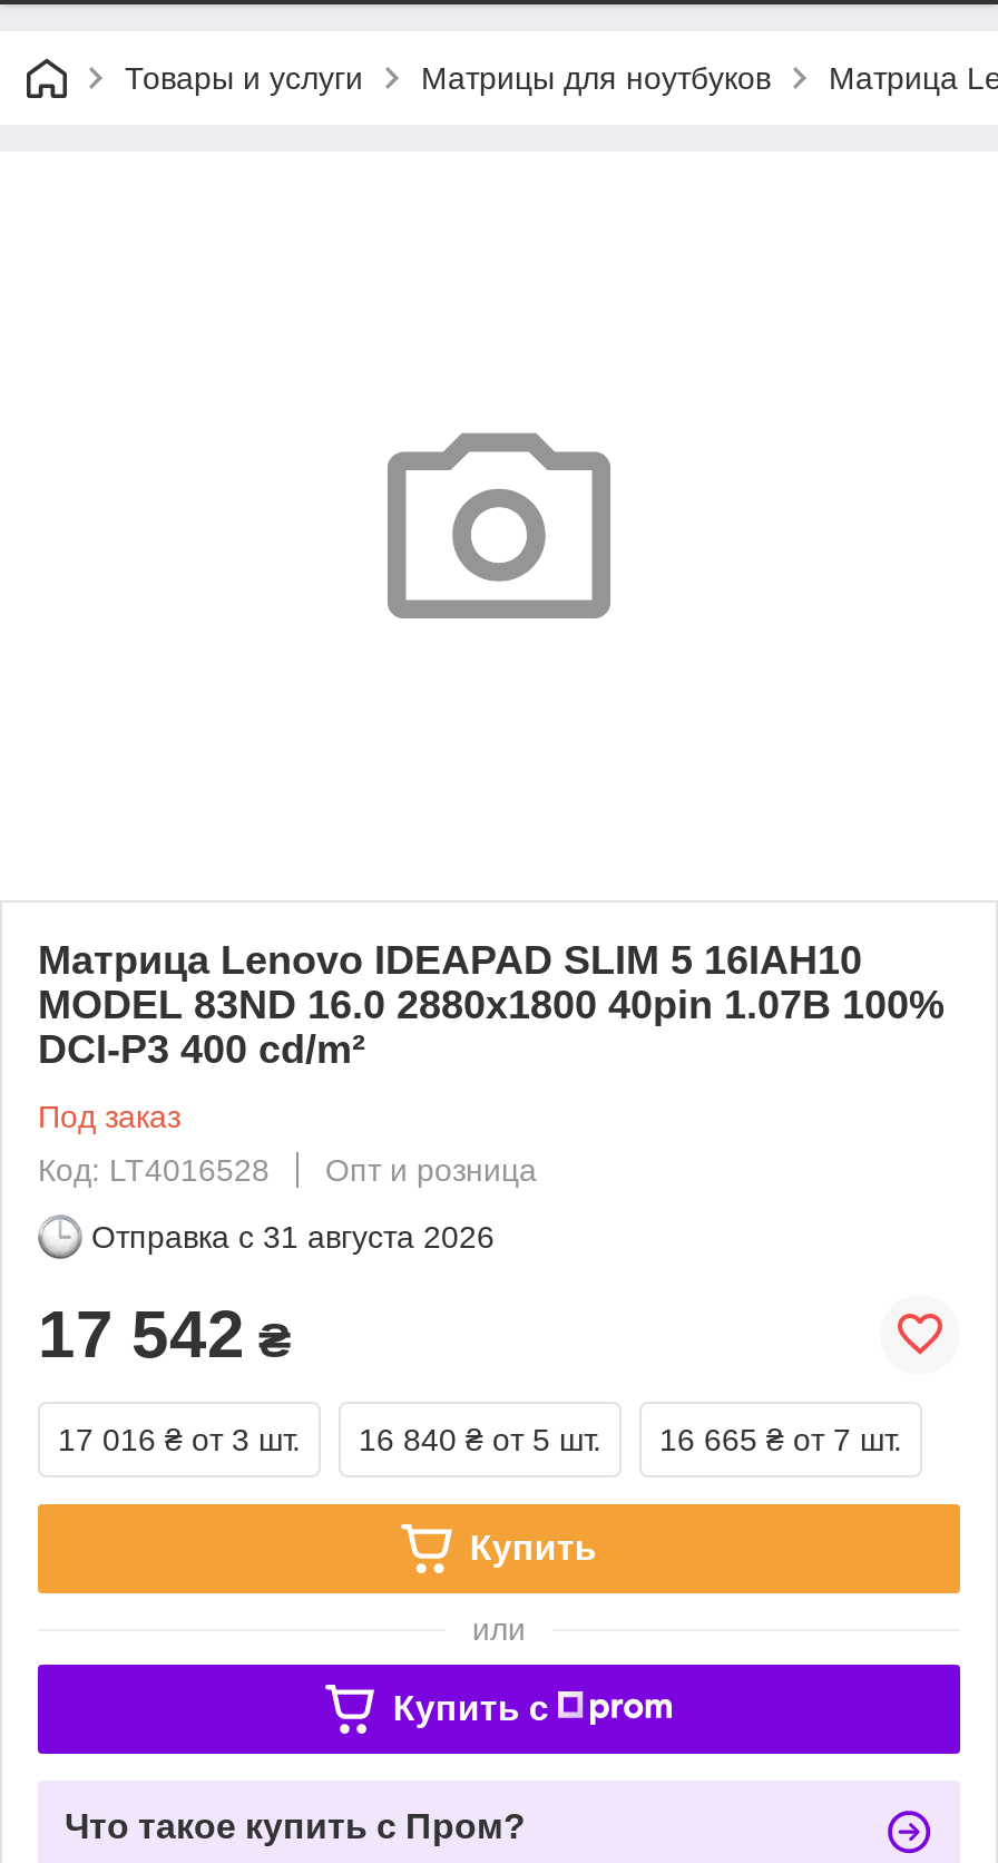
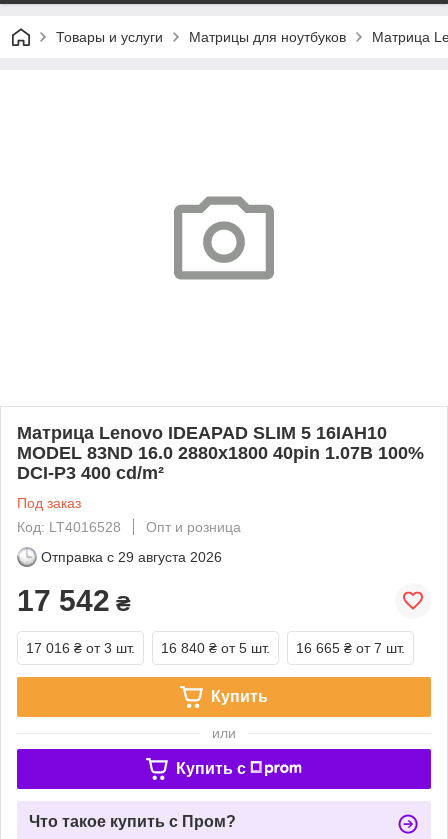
[91,1219,495,1255] Отправка с 31 августа 2026 -> [41,549,222,565] Отправка с 29 августа 2026

